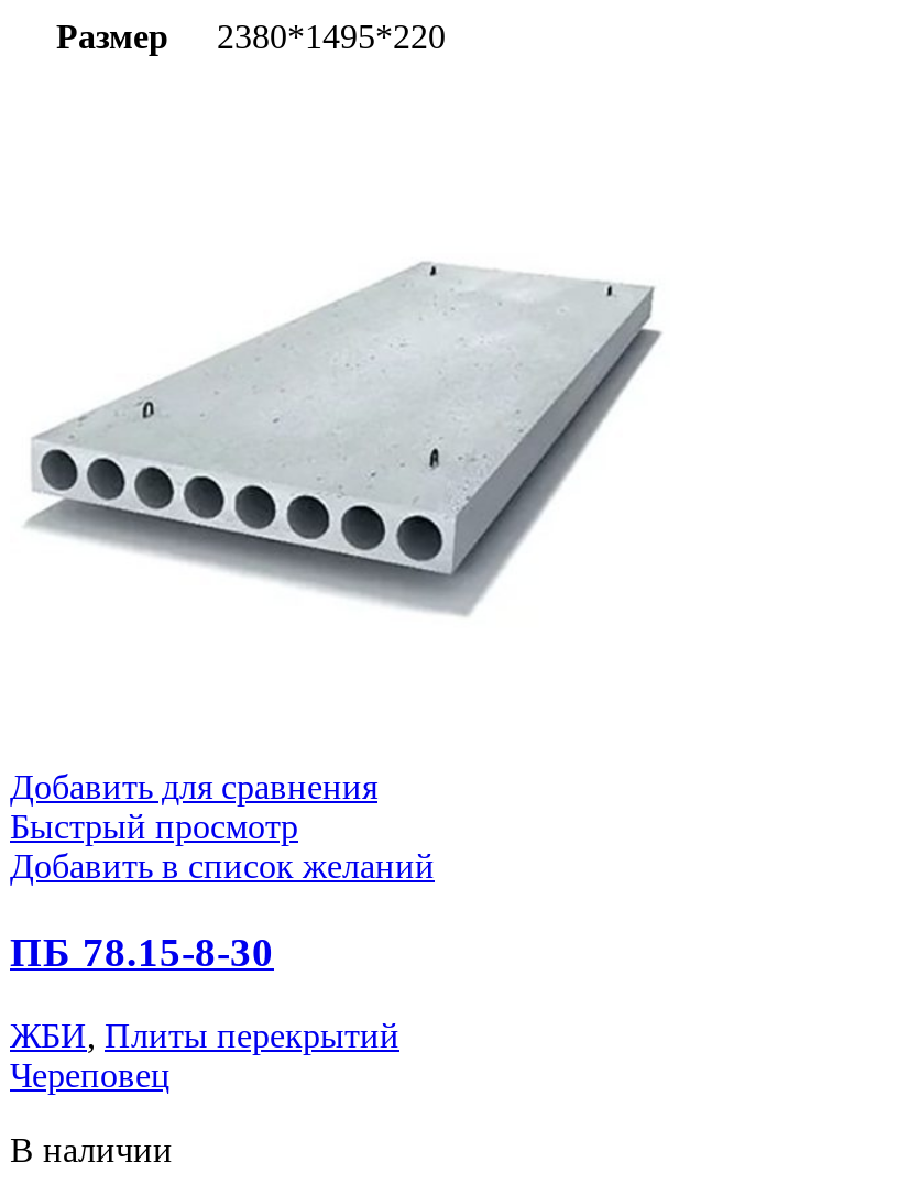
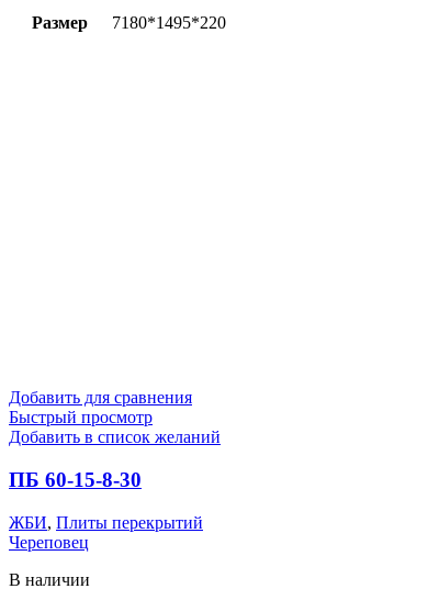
[56,17,446,55] Размер 2380*1495*220 -> [32,14,226,32] Размер 7180*1495*220
[25,261,661,617] [image] -> none
[10,928,274,974] ПБ 78.15-8-30 -> [9,468,142,491] ПБ 60-15-8-30

